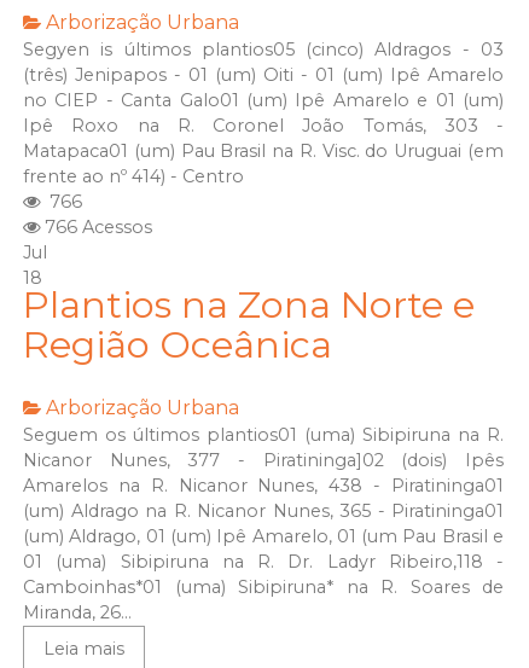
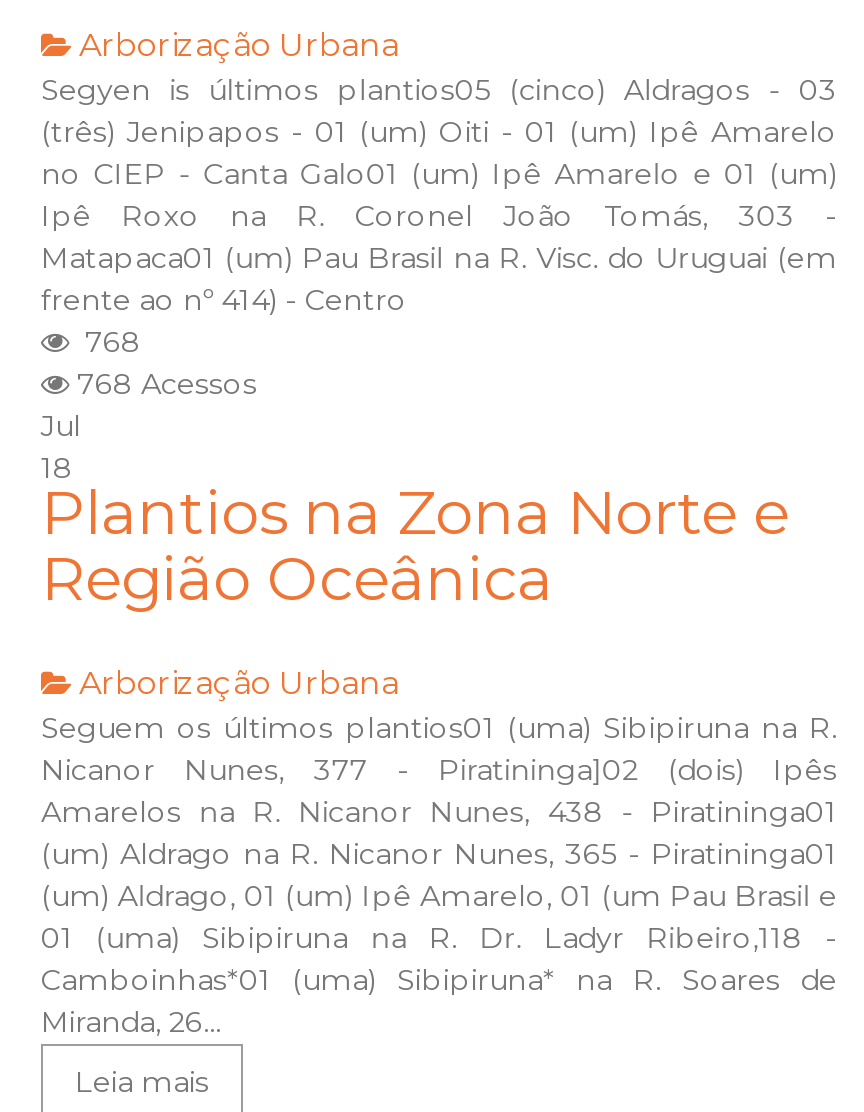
[40,191,82,213] 766 -> [69,325,141,361] 768
[40,217,152,238] 766 Acessos -> [69,367,257,403] 768 Acessos

